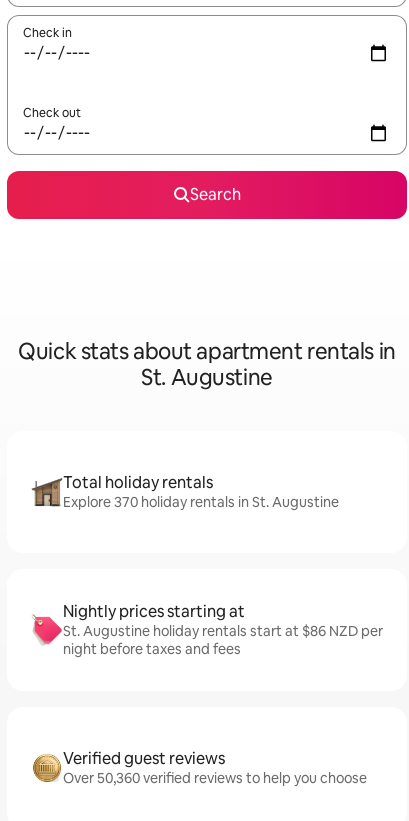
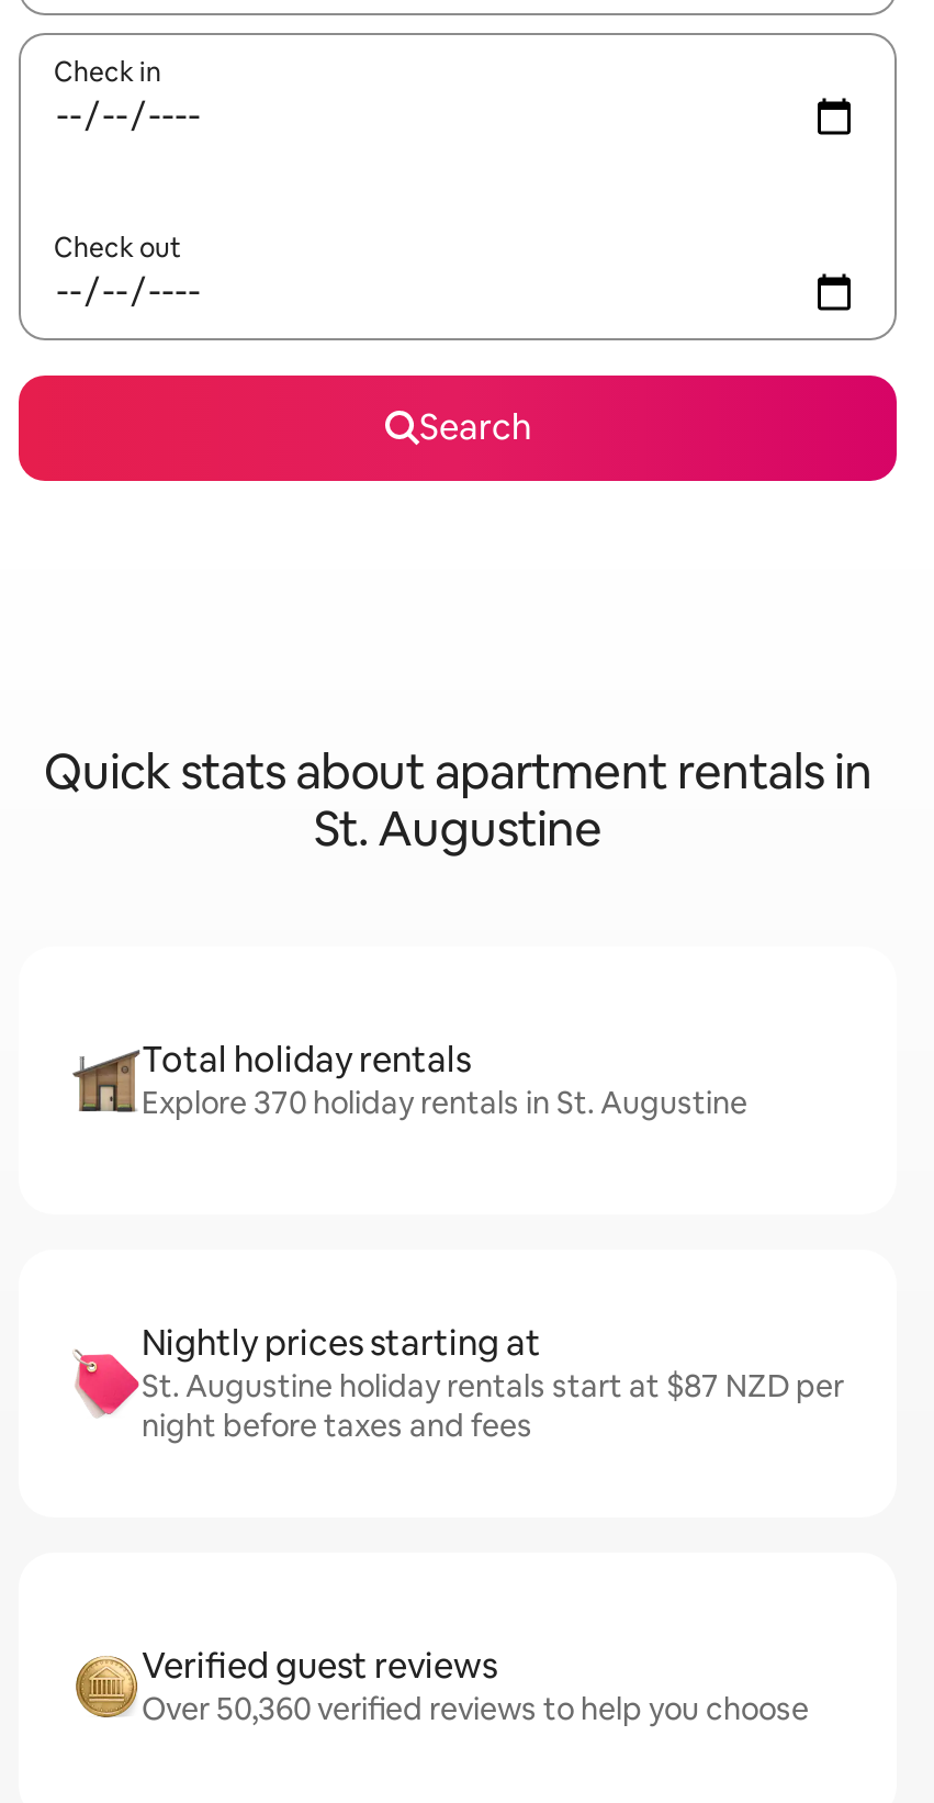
[63,622,383,640] St. Augustine holiday rentals start at $86 NZD per -> [142,1366,844,1406] St. Augustine holiday rentals start at $87 NZD per

